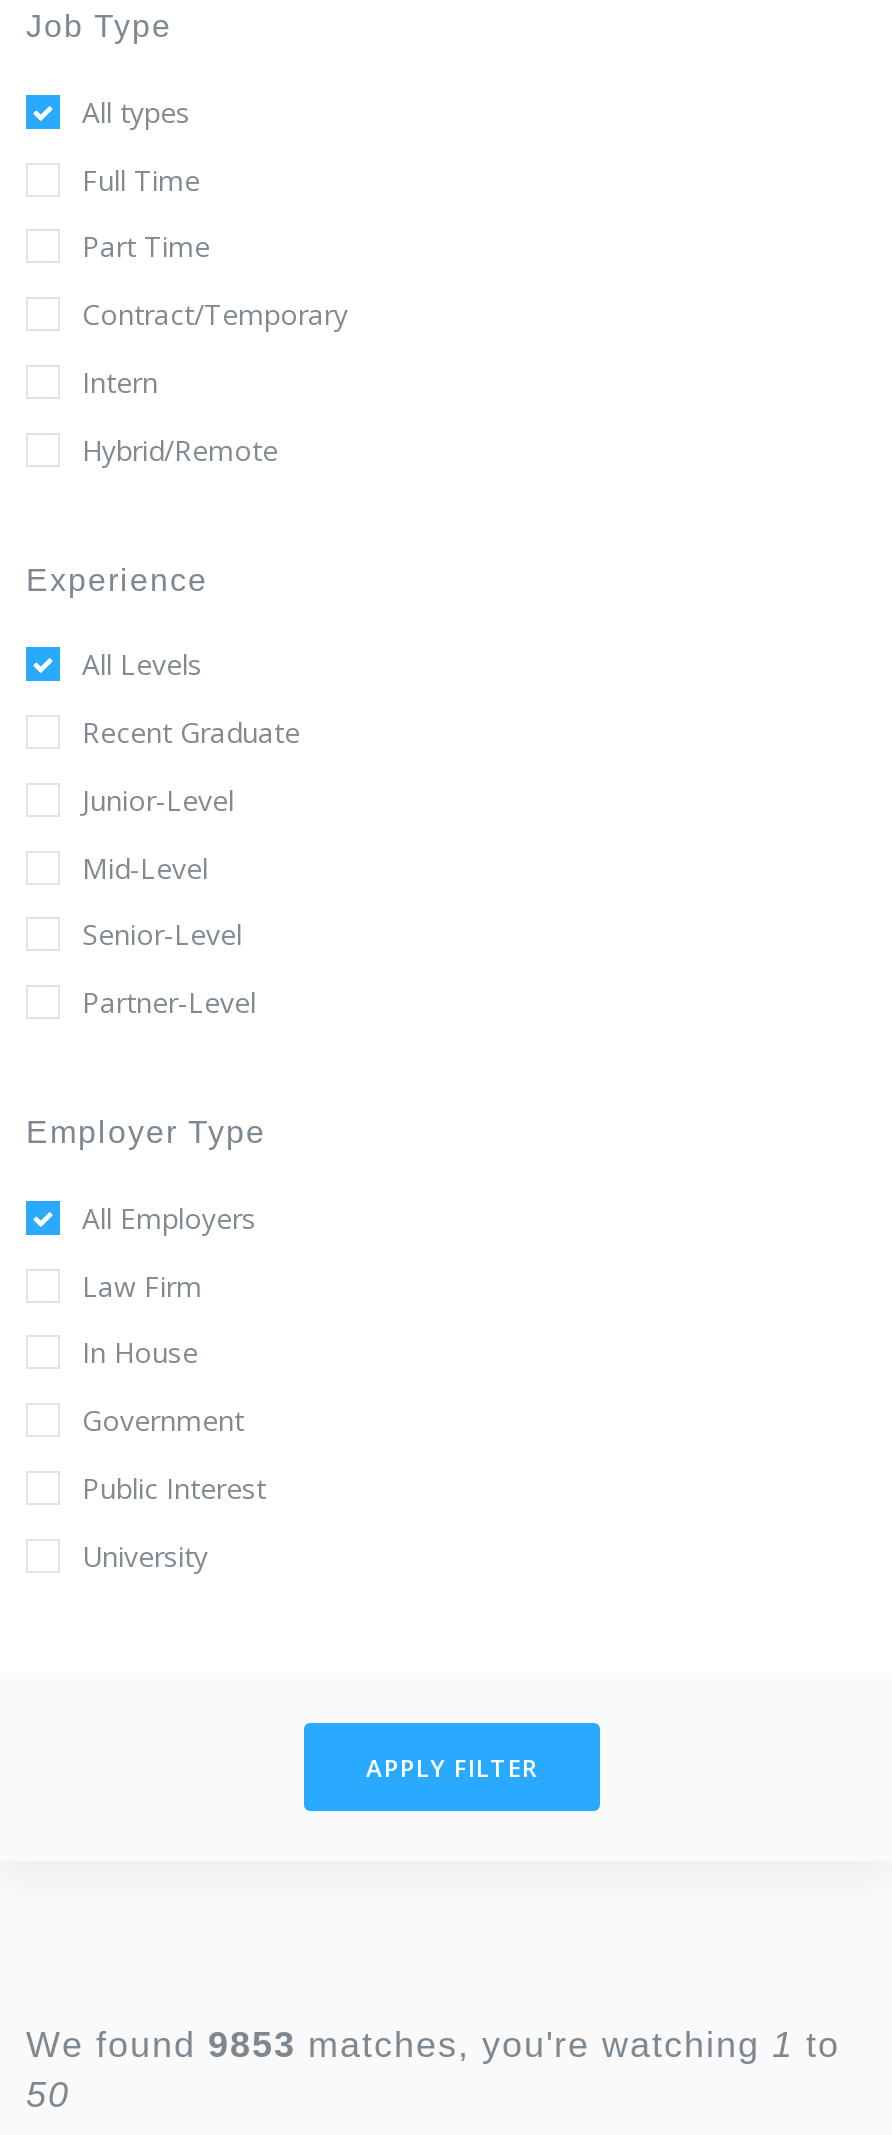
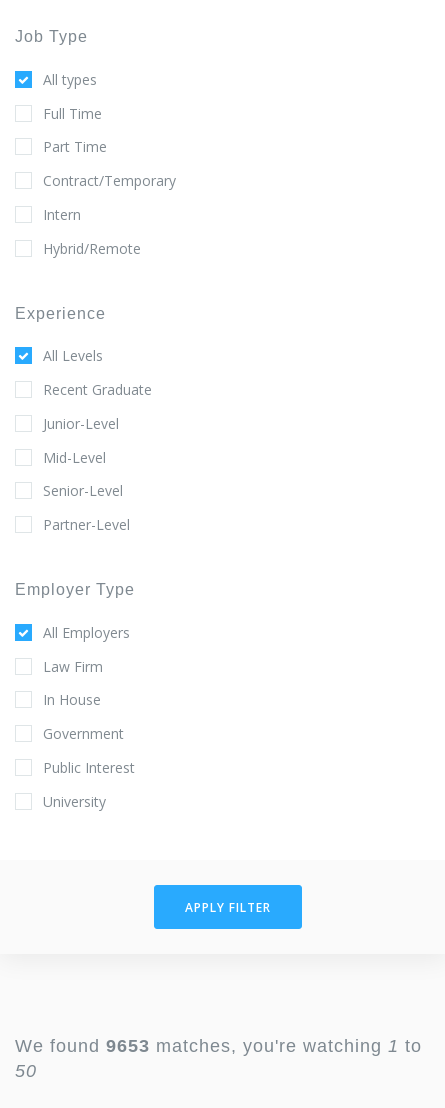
[26,2024,840,2064] We found 9853 matches, you're watching 1 to -> [15,1035,422,1055] We found 9653 matches, you're watching 1 to

